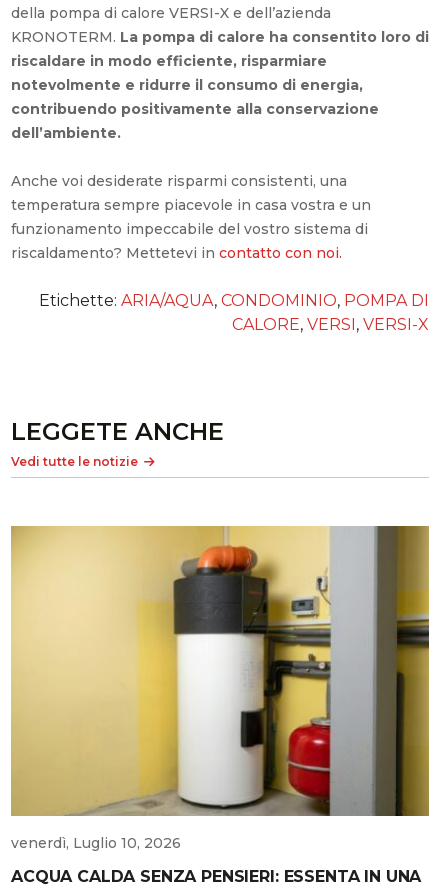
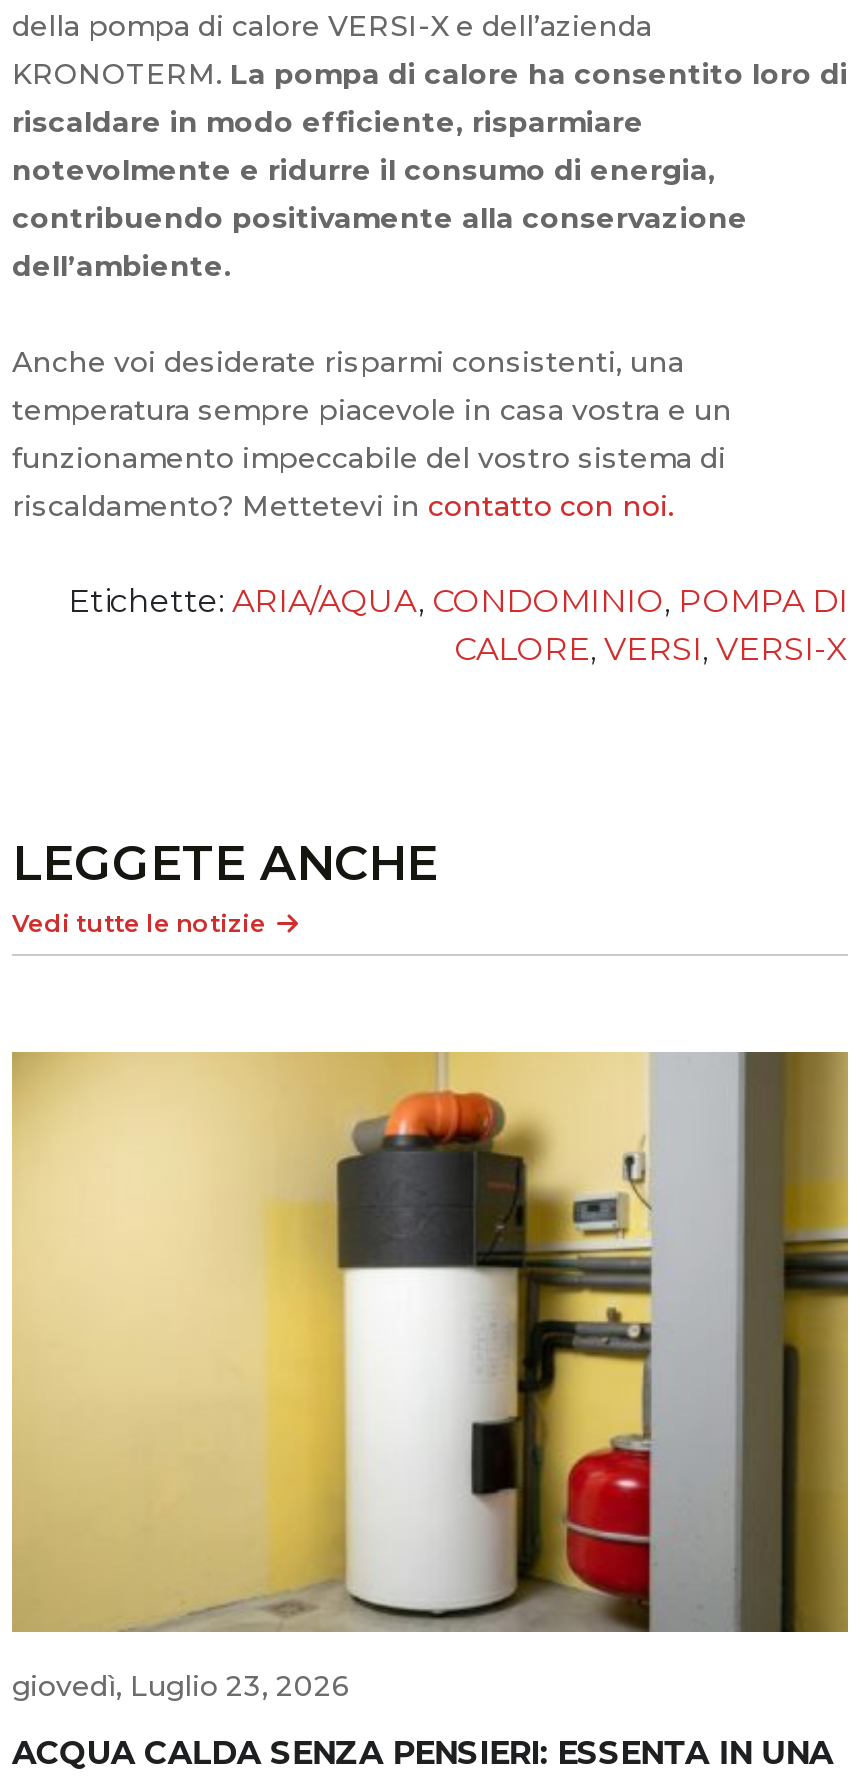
[11,834,181,852] venerdì, Luglio 10, 2026 -> [12,1668,350,1704] giovedì, Luglio 23, 2026

